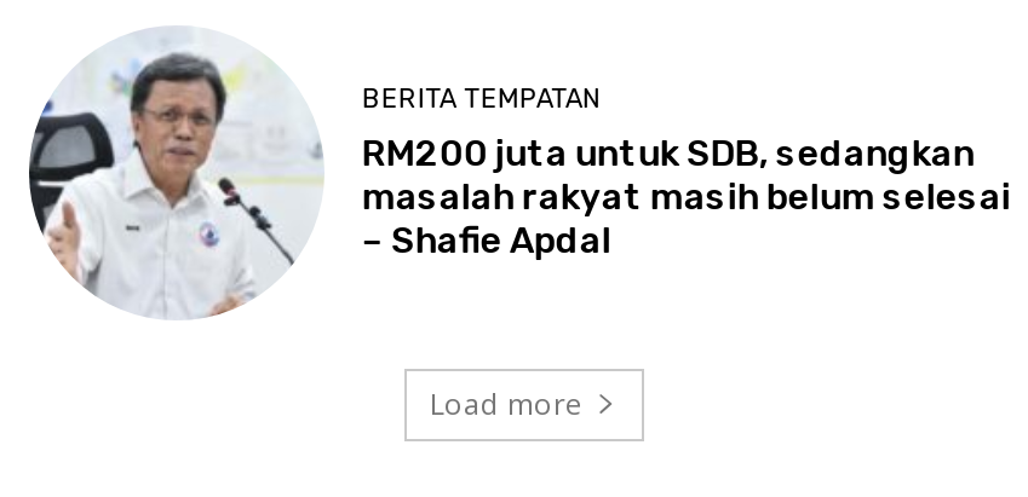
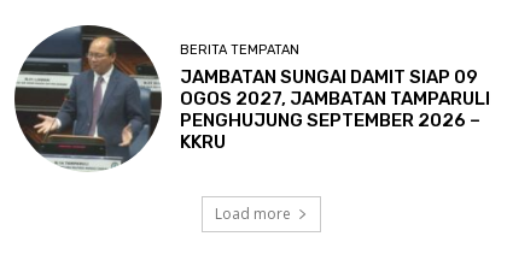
[31,28,1011,316] [image] | RM200 juta untuk SDB, sedangkan | masalah rakyat masih belum selesai | – Shafie Apdal -> [17,17,491,171] [image] | JAMBATAN SUNGAI DAMIT SIAP 09 | OGOS 2027, JAMBATAN TAMPARULI | PENGHUJUNG SEPTEMBER 2026 – | KKRU

